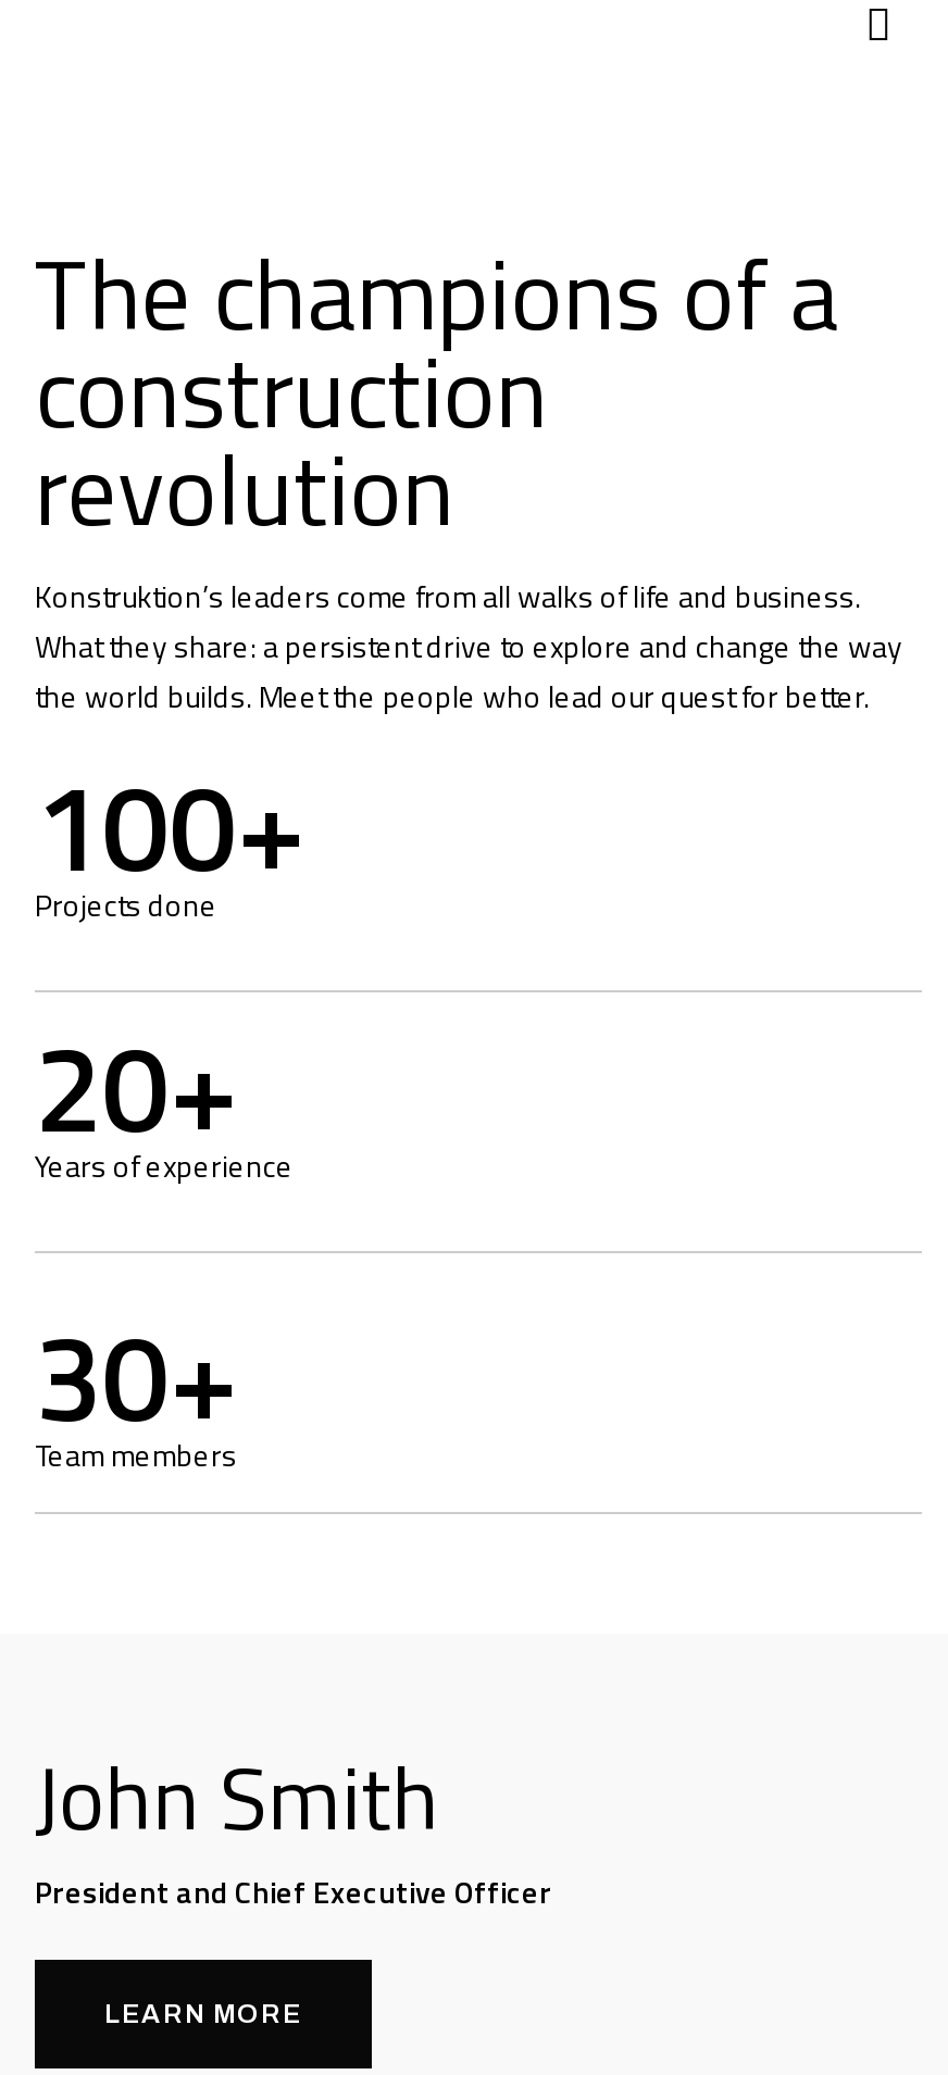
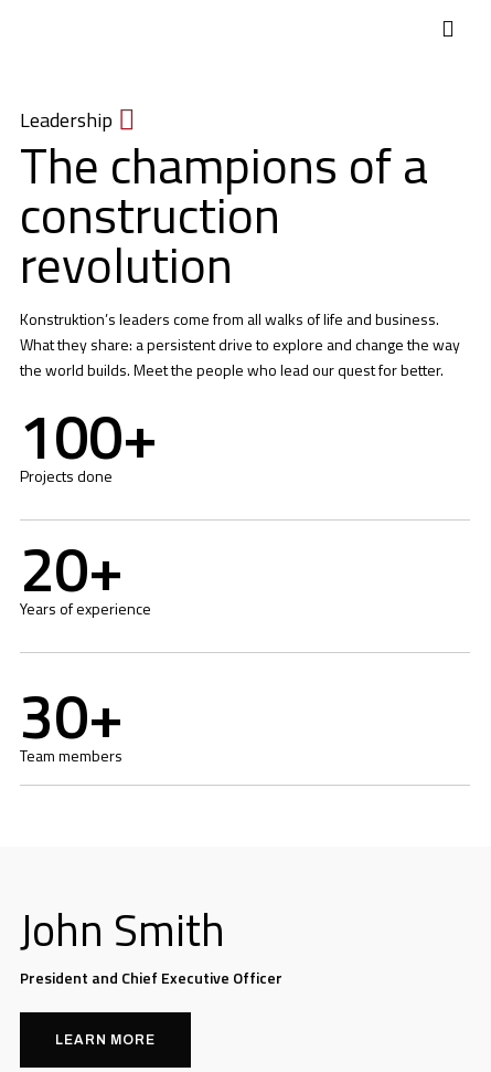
none -> [20,105,113,135] Leadership

